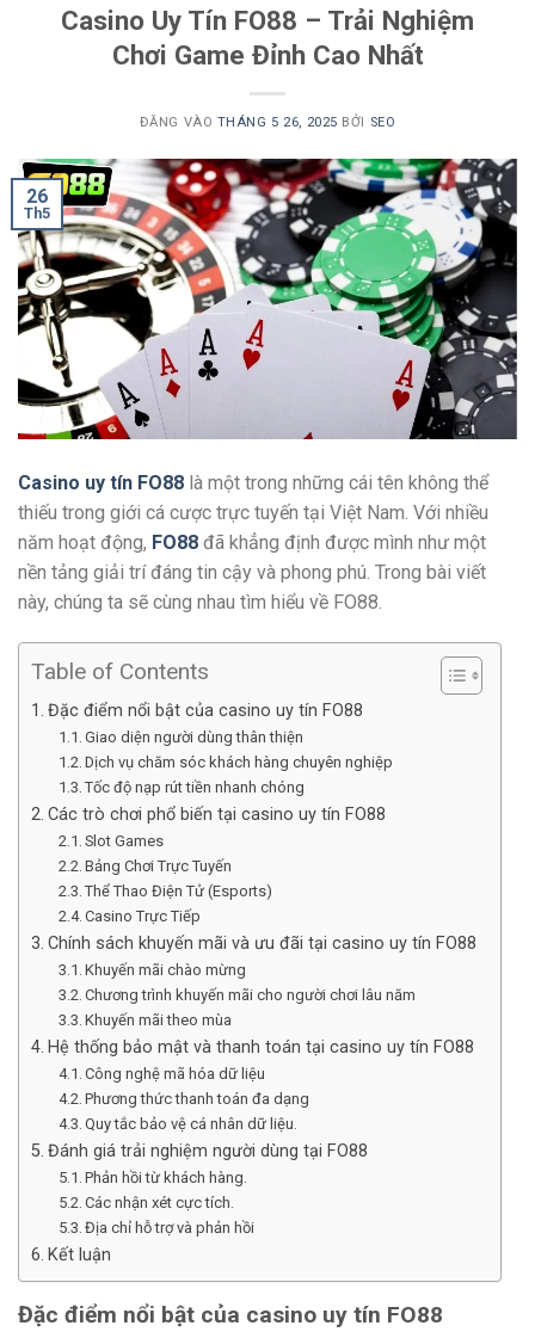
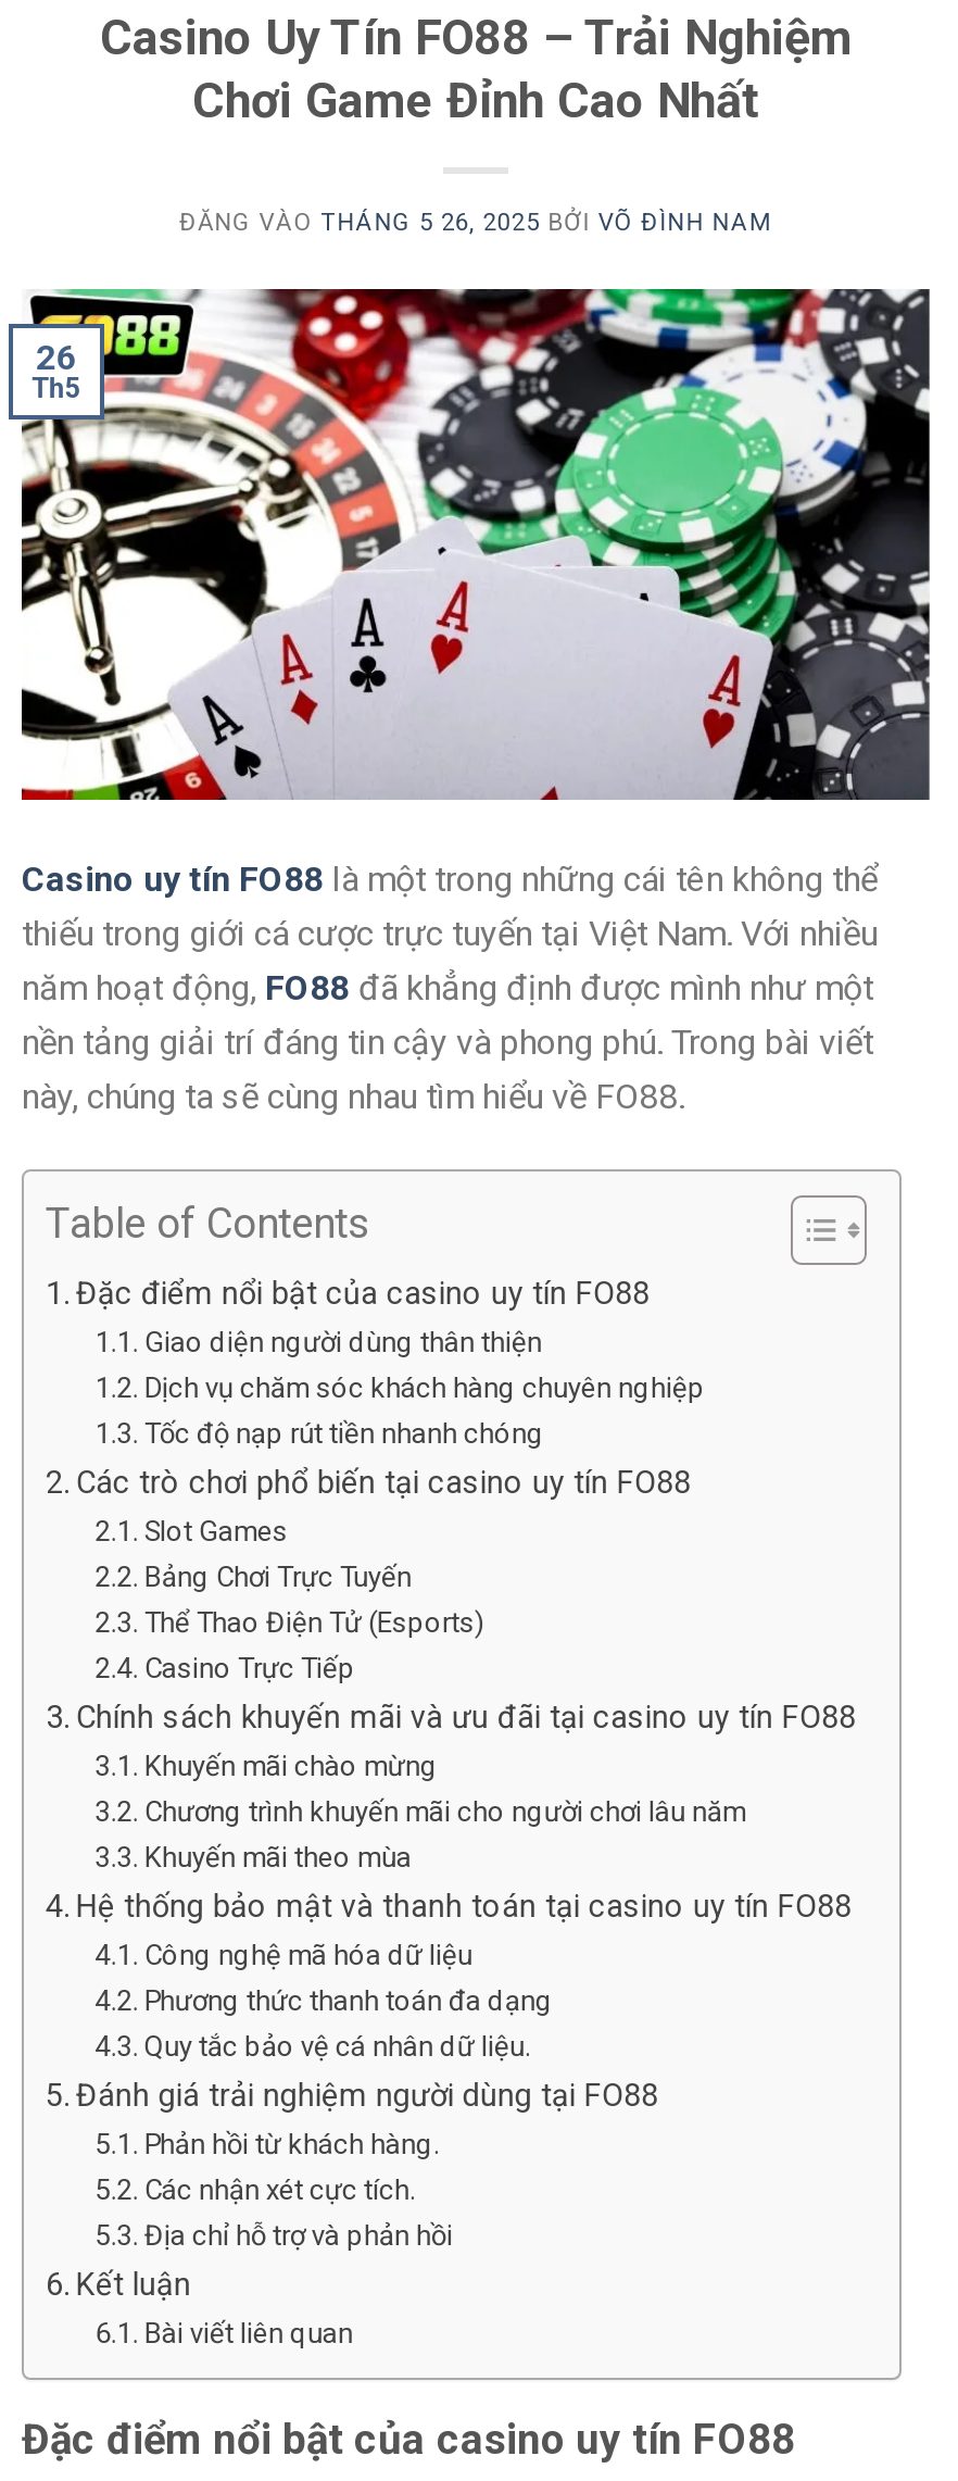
[139,114,396,130] ĐĂNG VÀO THÁNG 5 26, 2025 BỞI SEO -> [179,208,772,236] ĐĂNG VÀO THÁNG 5 26, 2025 BỞI VÕ ĐÌNH NAM
none -> [144,2316,353,2348] Bài viết liên quan

